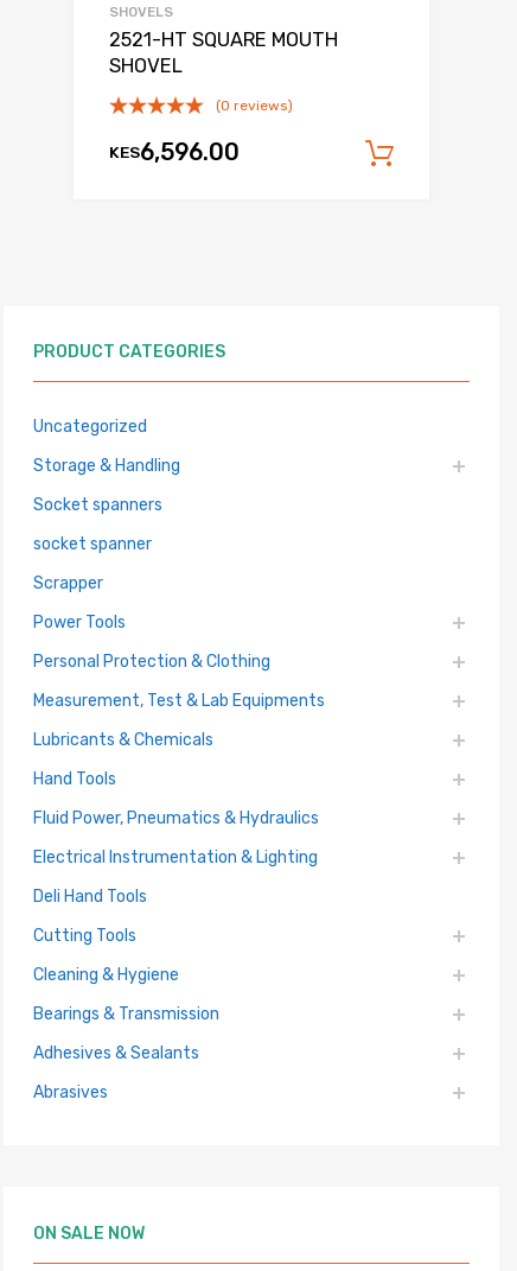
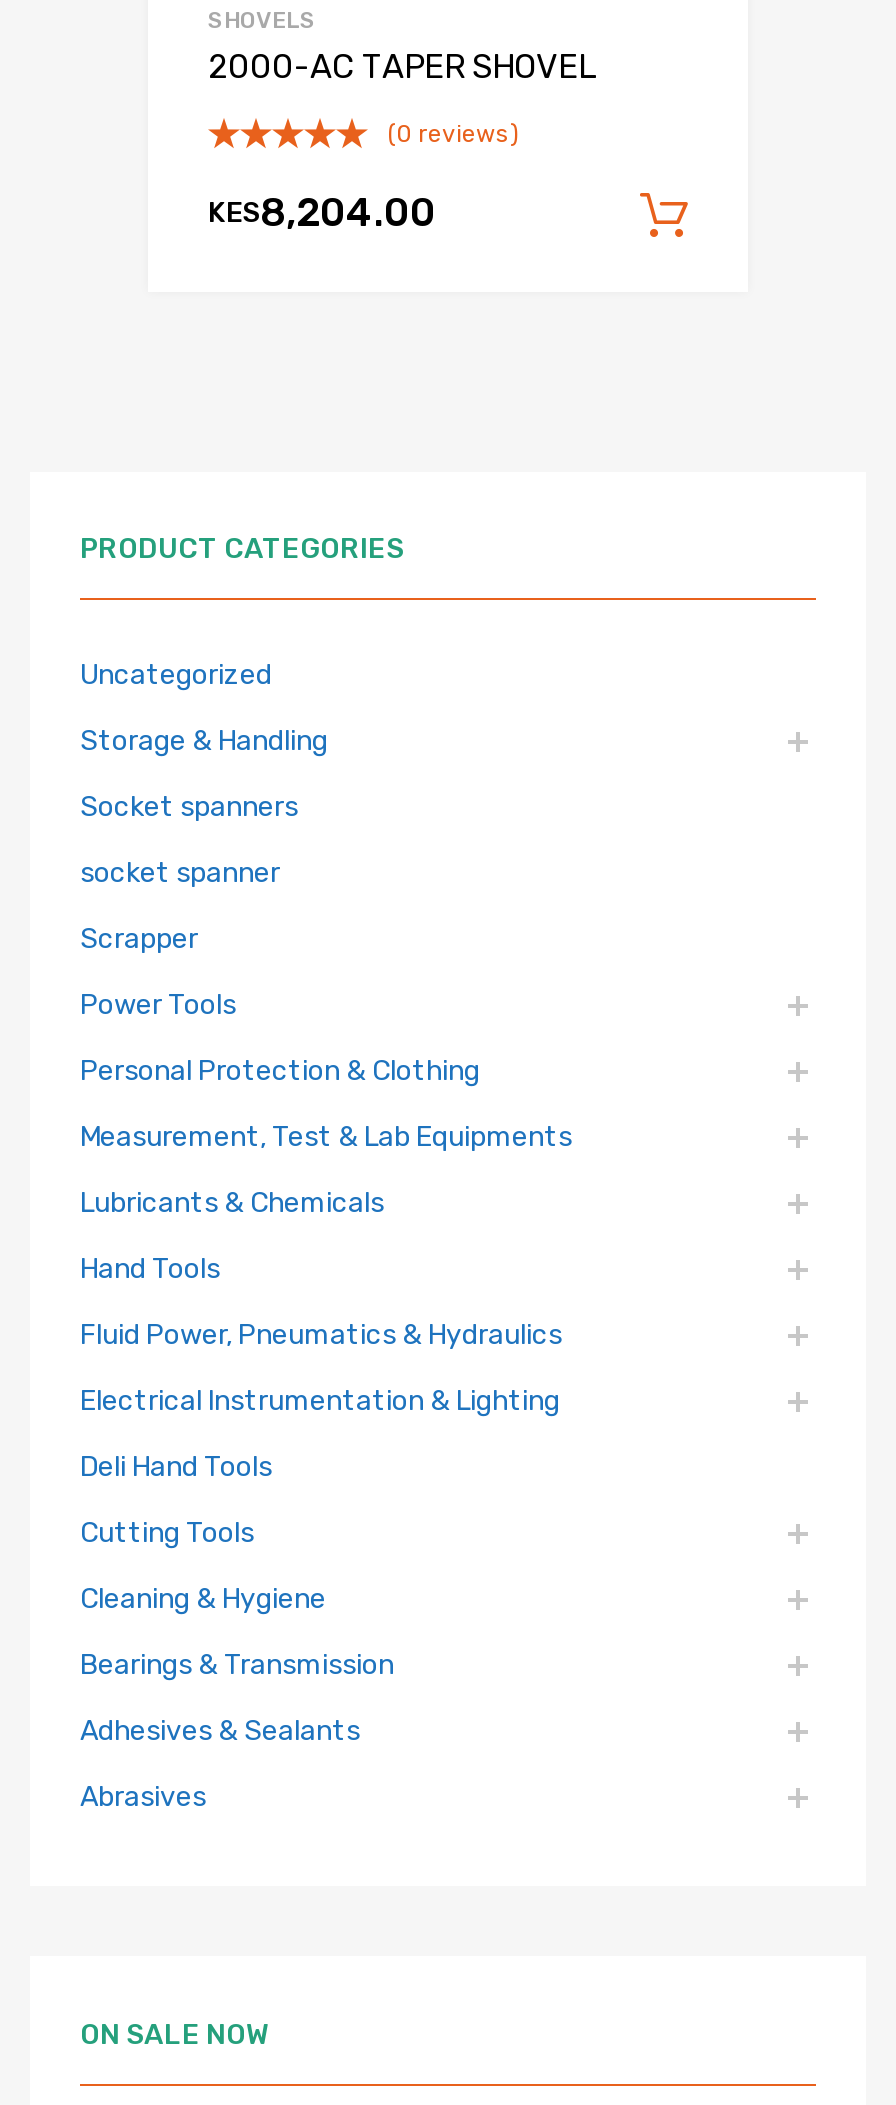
[109,28,338,77] 2521-HT SQUARE MOUTH | SHOVEL -> [208,48,596,86] 2000-AC TAPER SHOVEL
[109,139,240,166] KES6,596.00 -> [208,190,436,236] KES8,204.00

